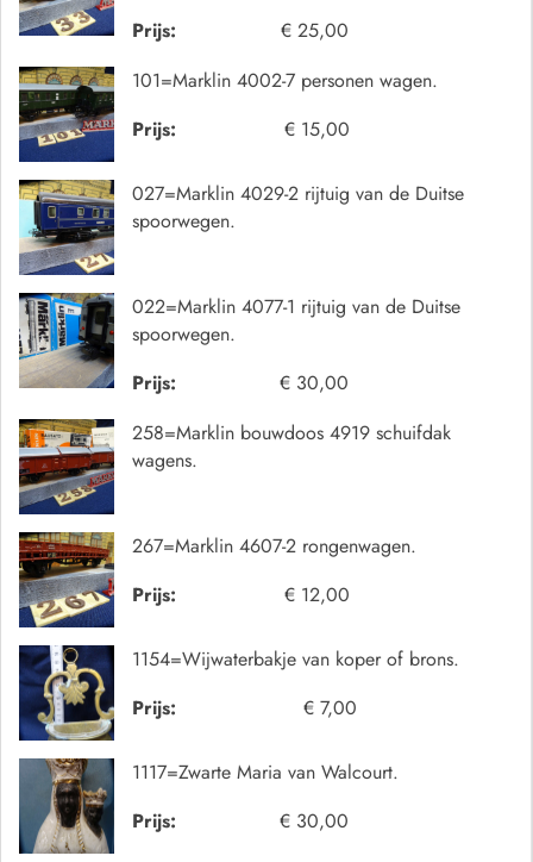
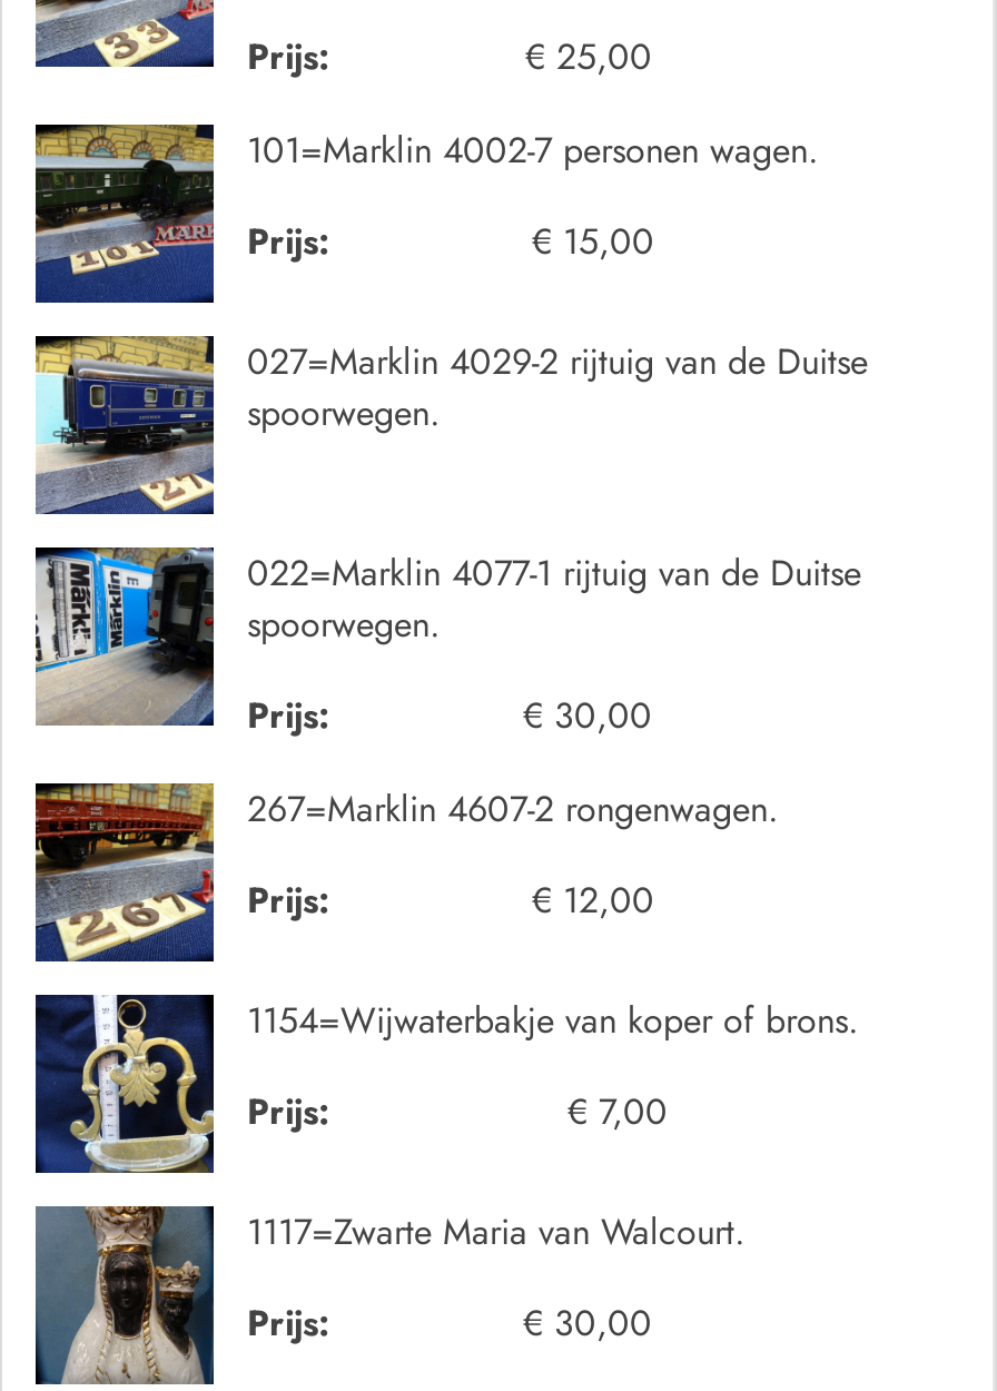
[19,418,451,516] [image] | 258=Marklin bouwdoos 4919 schuifdak | wagens. -> none

